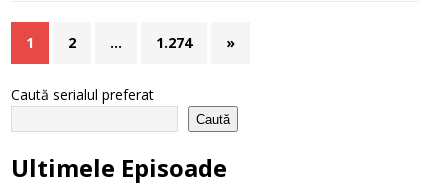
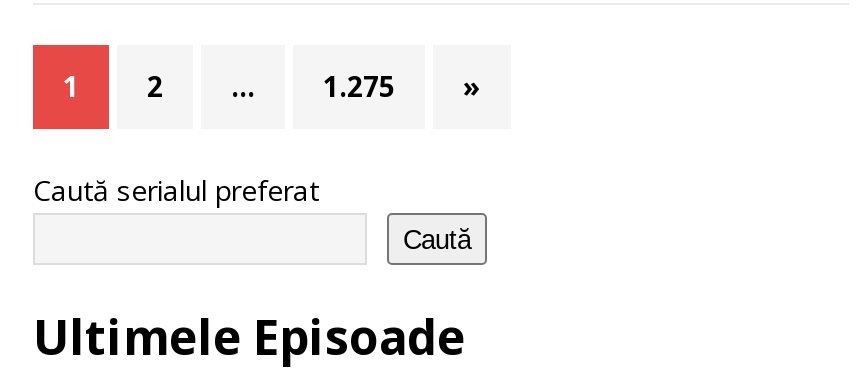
[156,33,192,52] 1.274 -> [323,67,395,105] 1.275

